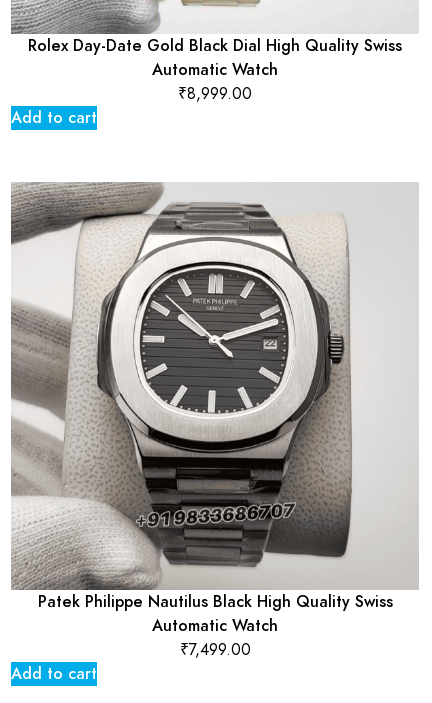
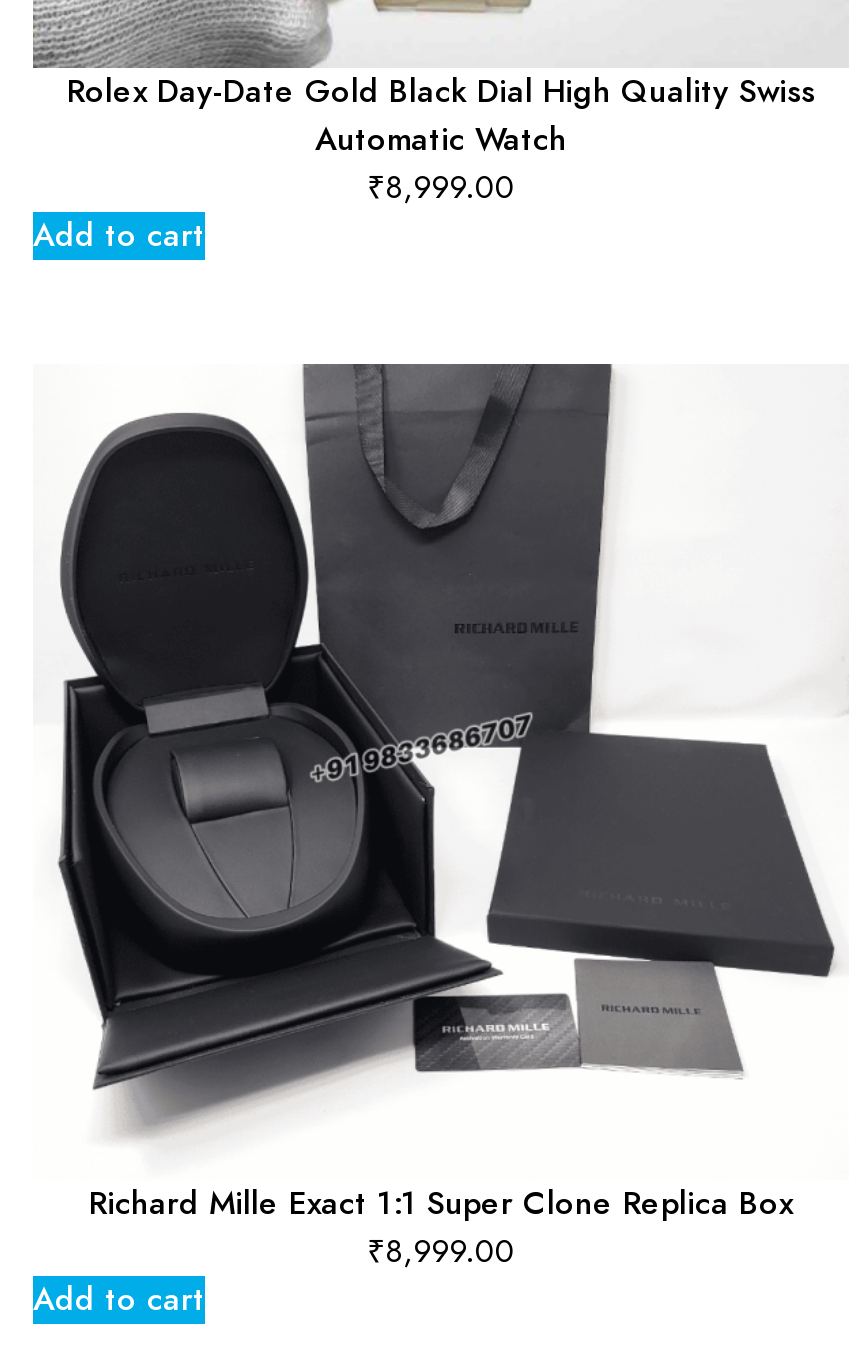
[10,181,419,661] [image] | Patek Philippe Nautilus Black High Quality Swiss | Automatic Watch | ₹7,499.00 -> [33,362,847,1274] [image] | Richard Mille Exact 1:1 Super Clone Replica Box | ₹8,999.00

